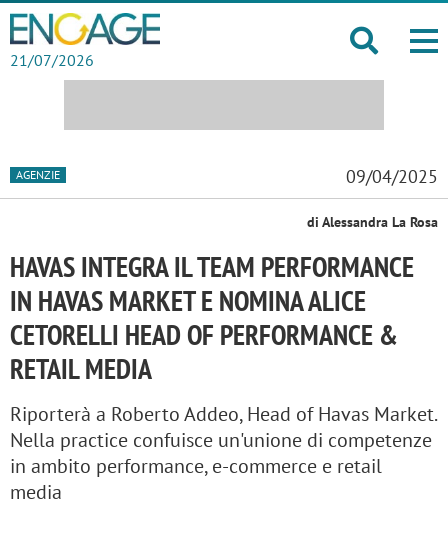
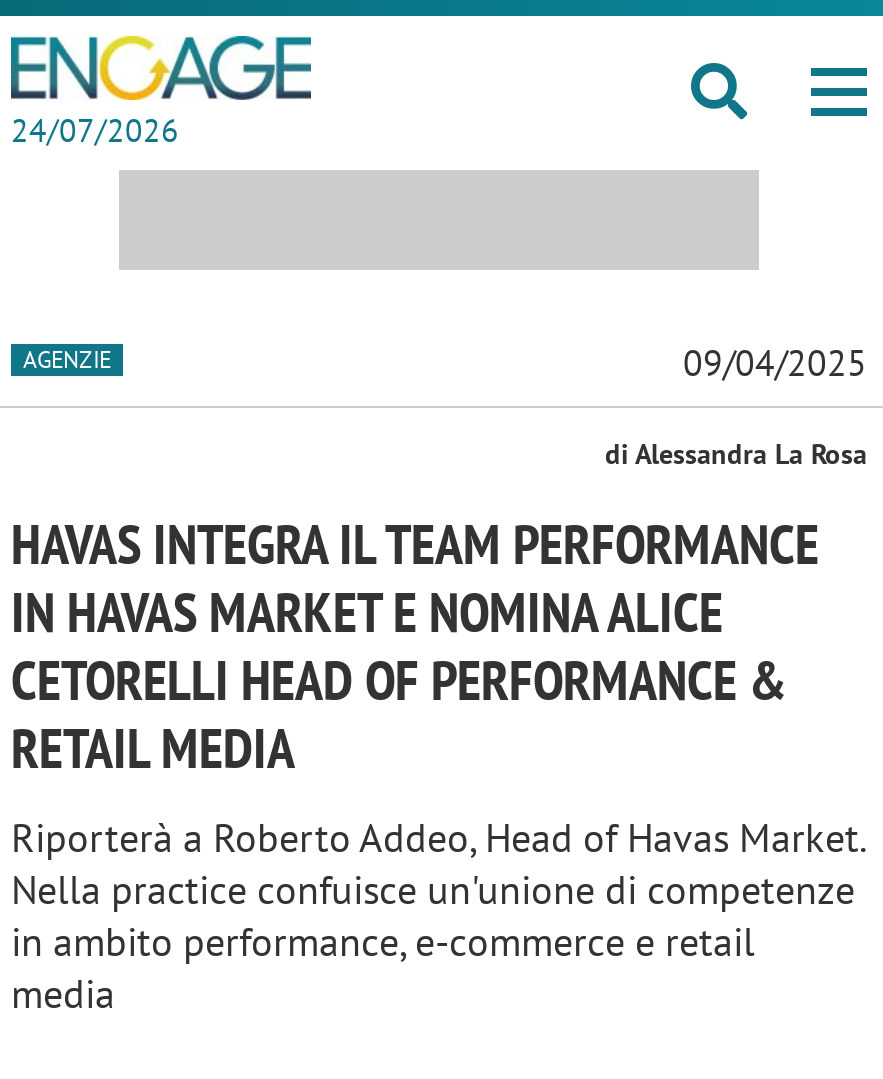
[10,50,94,70] 21/07/2026 -> [11,110,179,150] 24/07/2026

